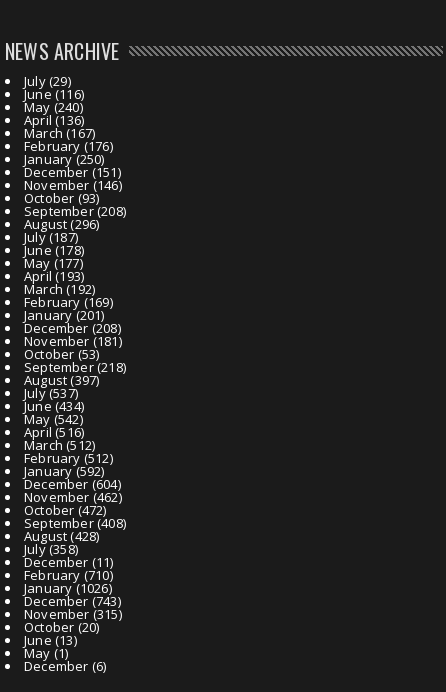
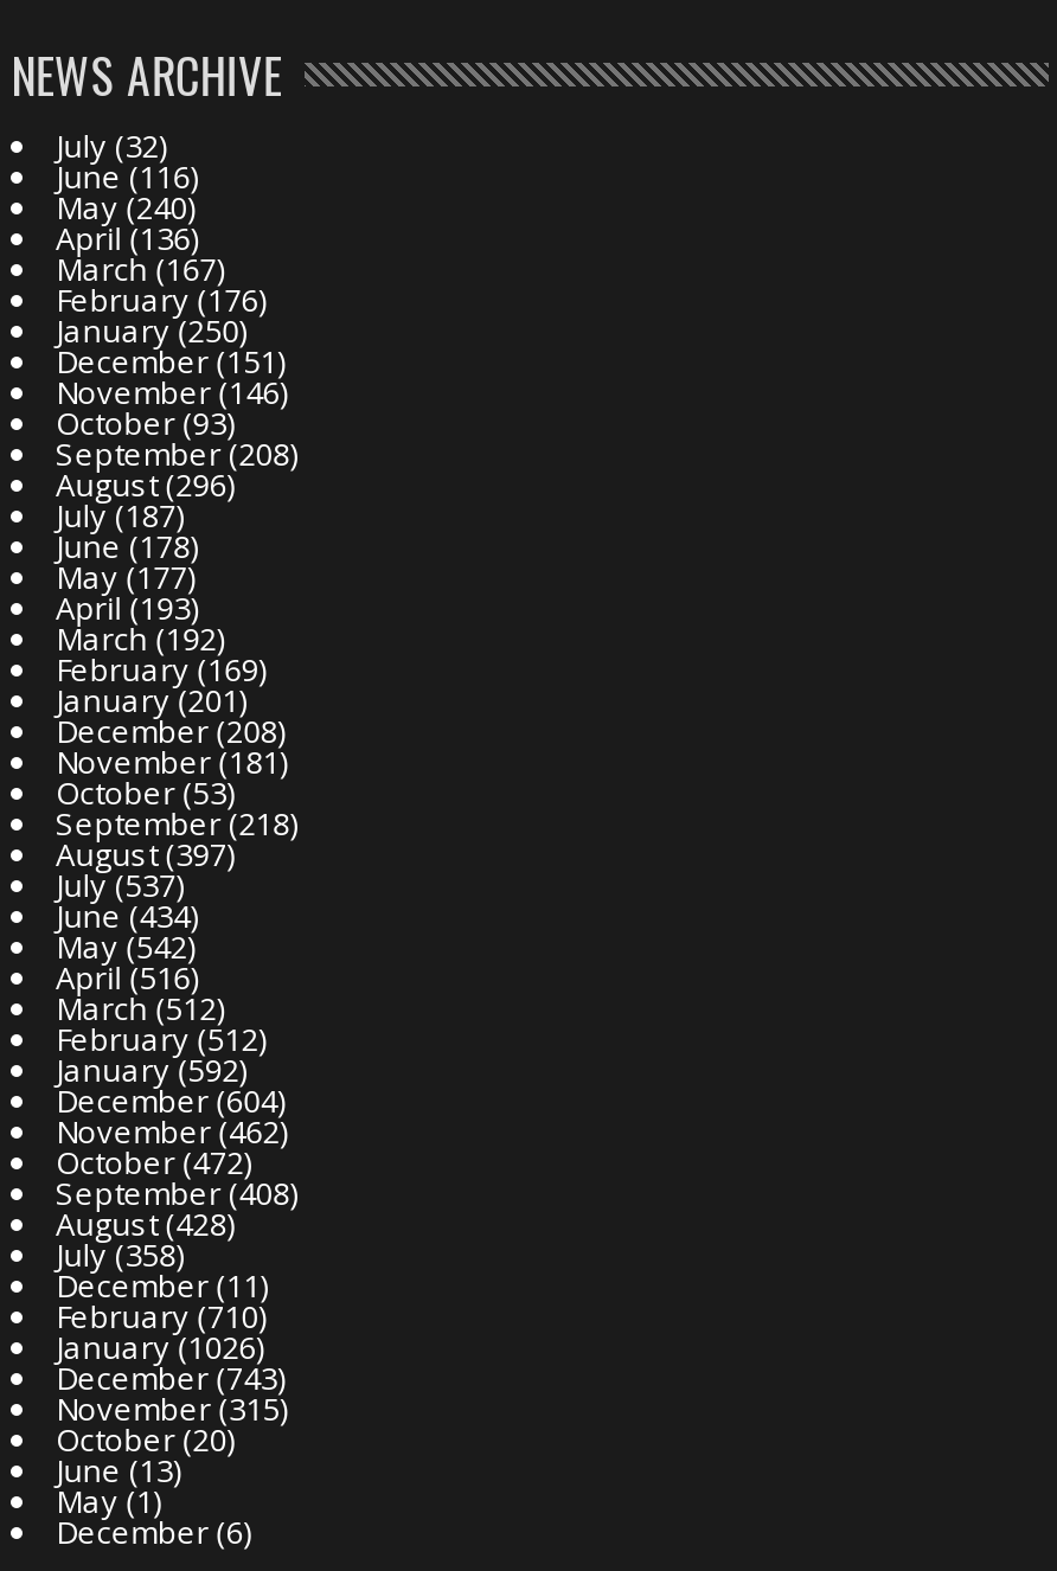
[24,72,71,90] July (29) -> [56,124,167,166] July (32)

